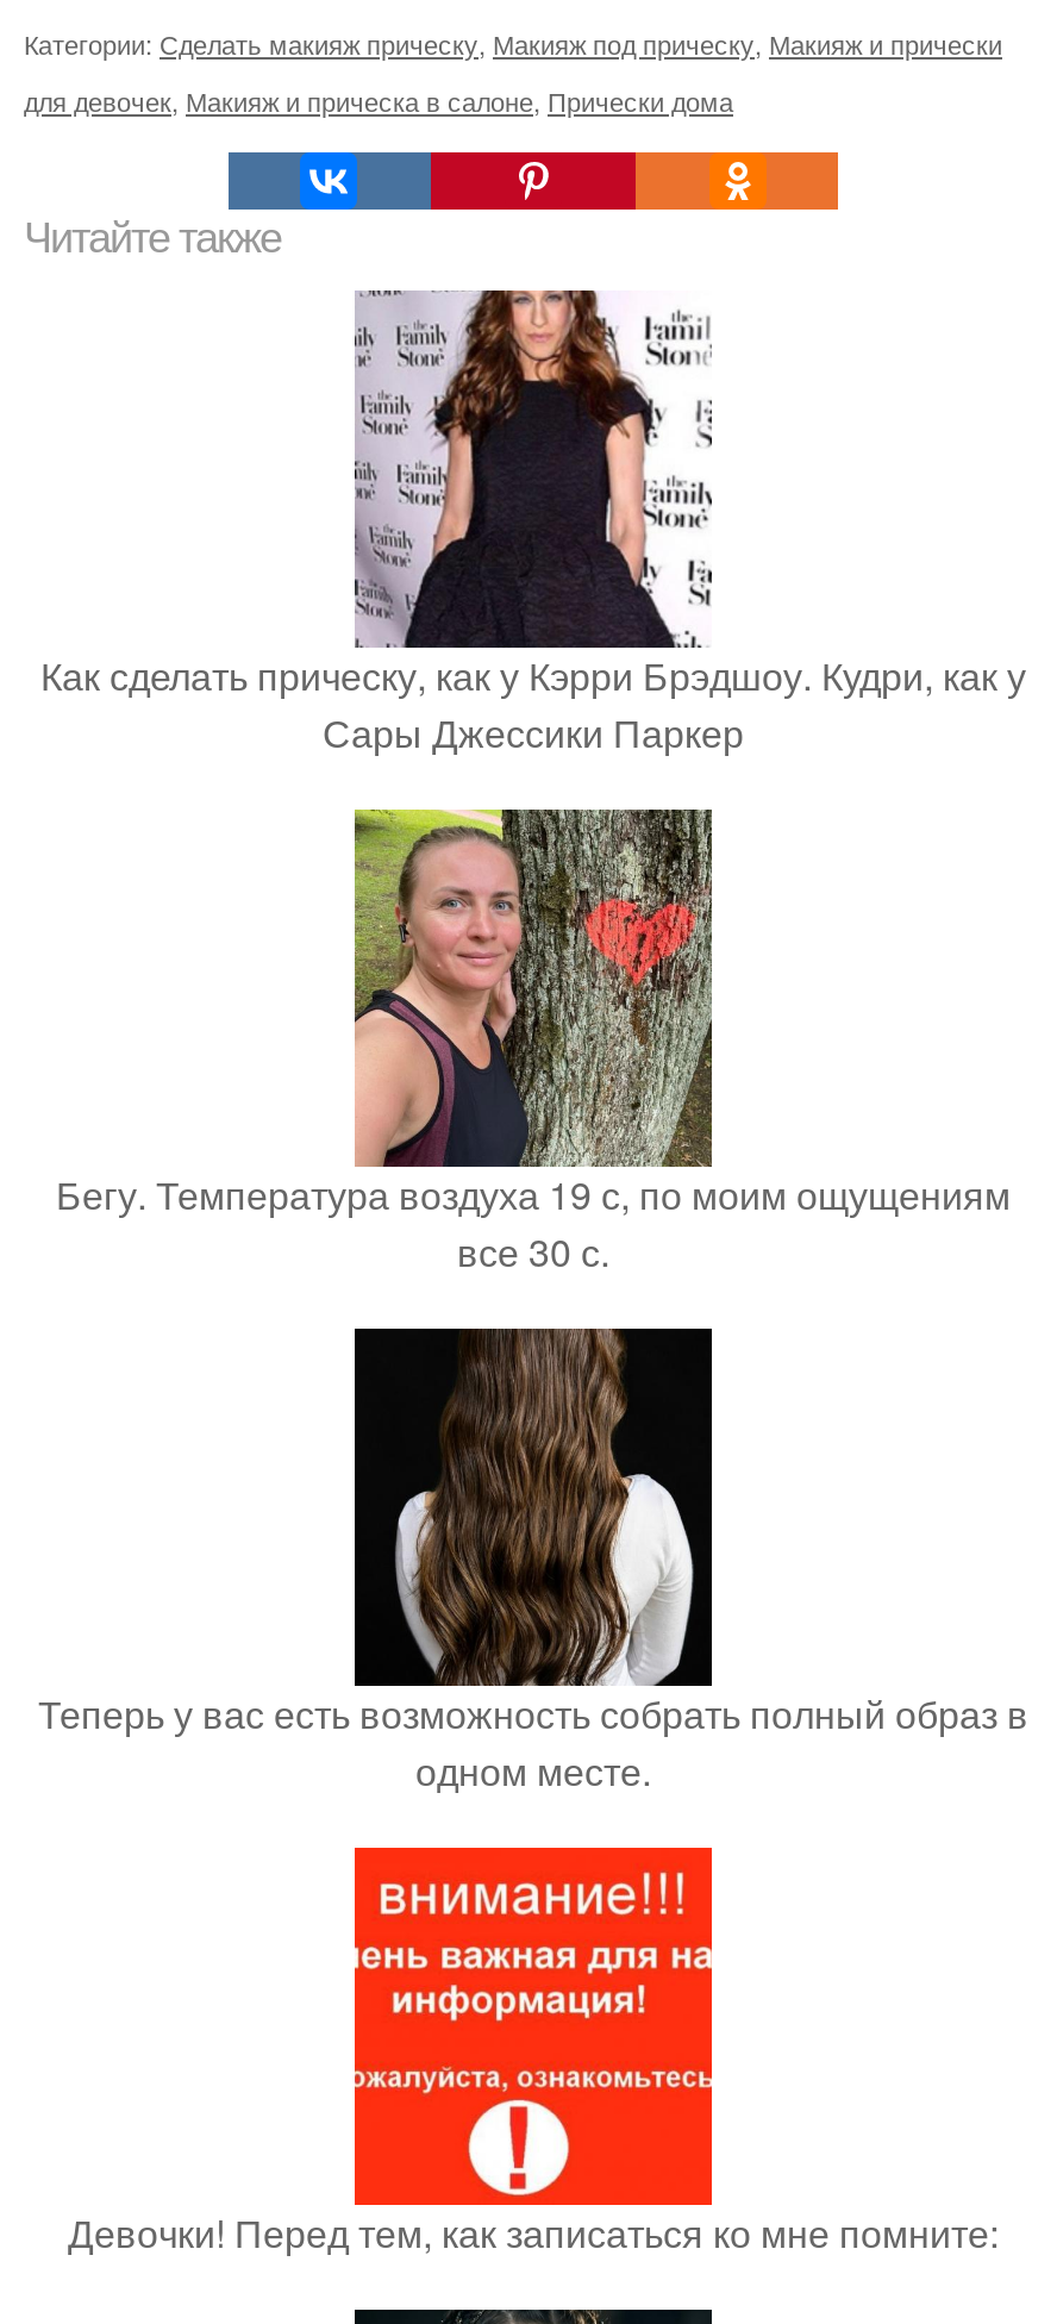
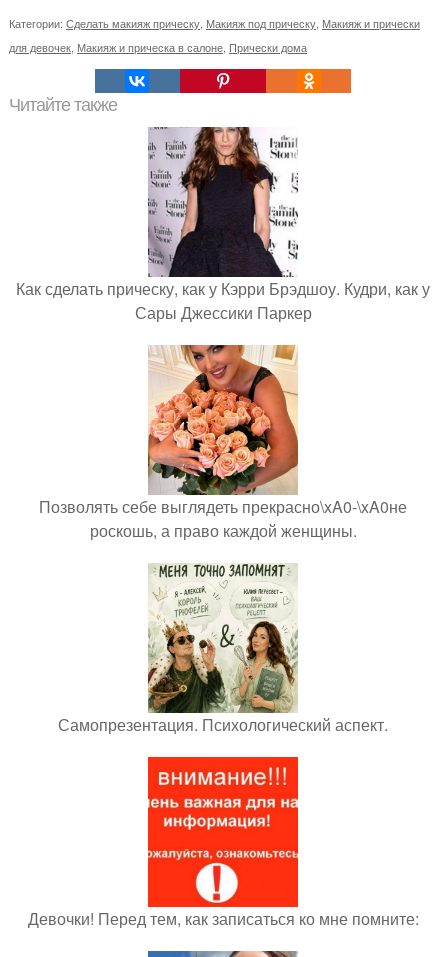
[56,807,1011,1279] [image] | Бегу. Температура воздуха 19 с, по моим ощущениям | все 30 с. -> [39,344,407,542] [image] | Позволять себе выглядеть прекрасно\xA0-\xA0не | роскошь, а право каждой женщины.
[38,1355,1028,1798] [image] | Теперь у вас есть возможность собрать полный образ в | одном месте. -> [58,563,388,736] [image] | Самопрезентация. Психологический аспект.

